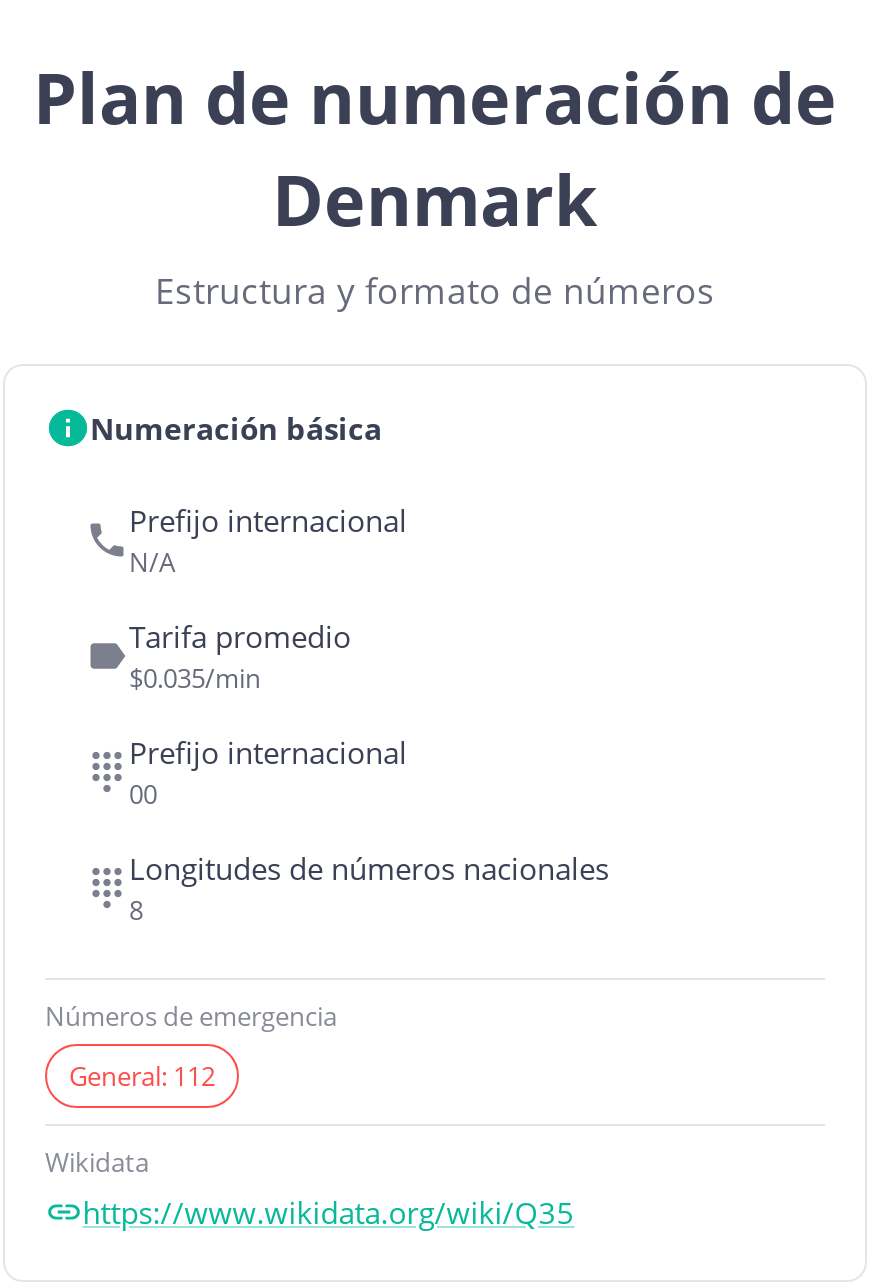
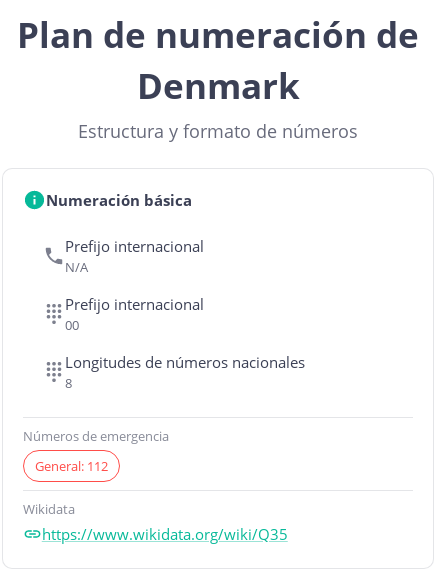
[129,616,351,696] Tarifa promedio | $0.035/min -> none

